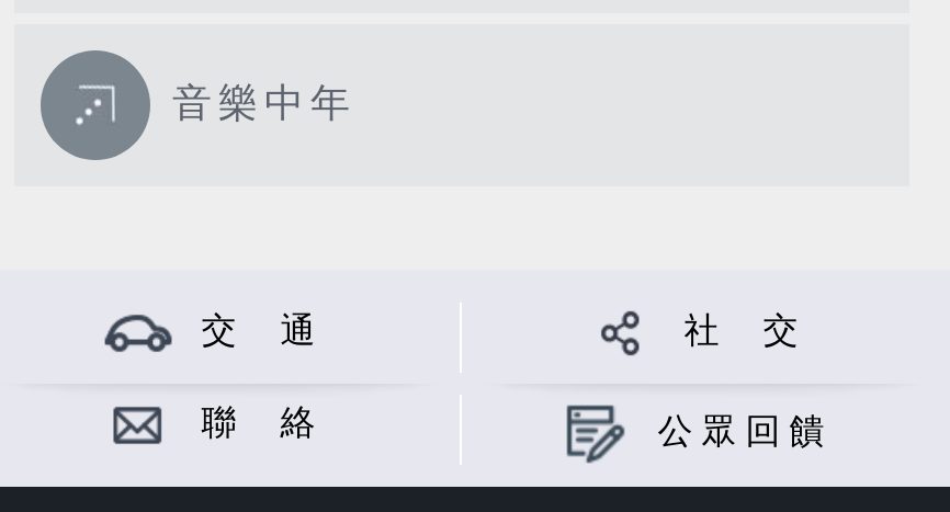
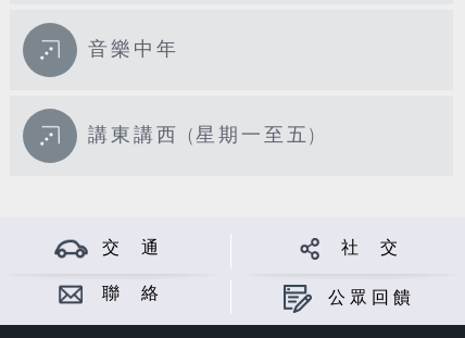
none -> [88,124,317,147] 講東講西 (星期一至五)

